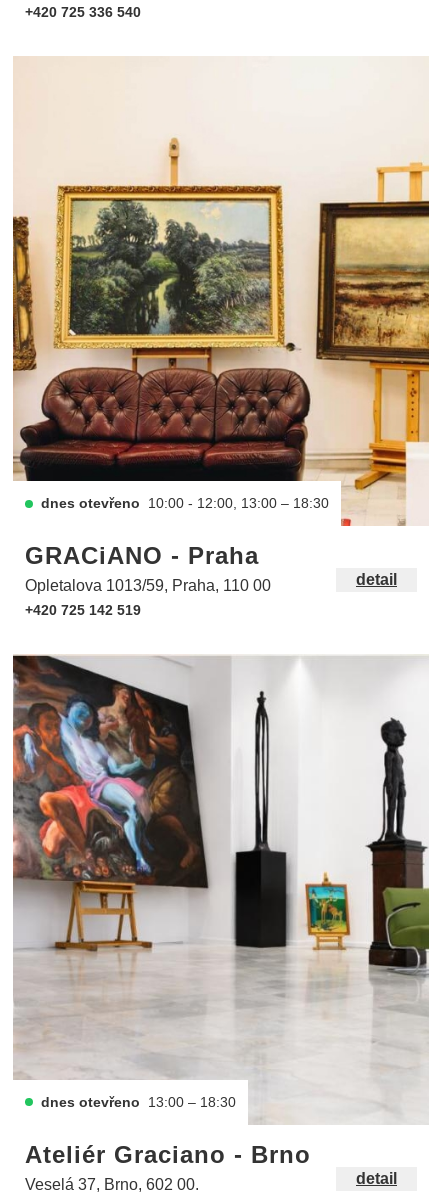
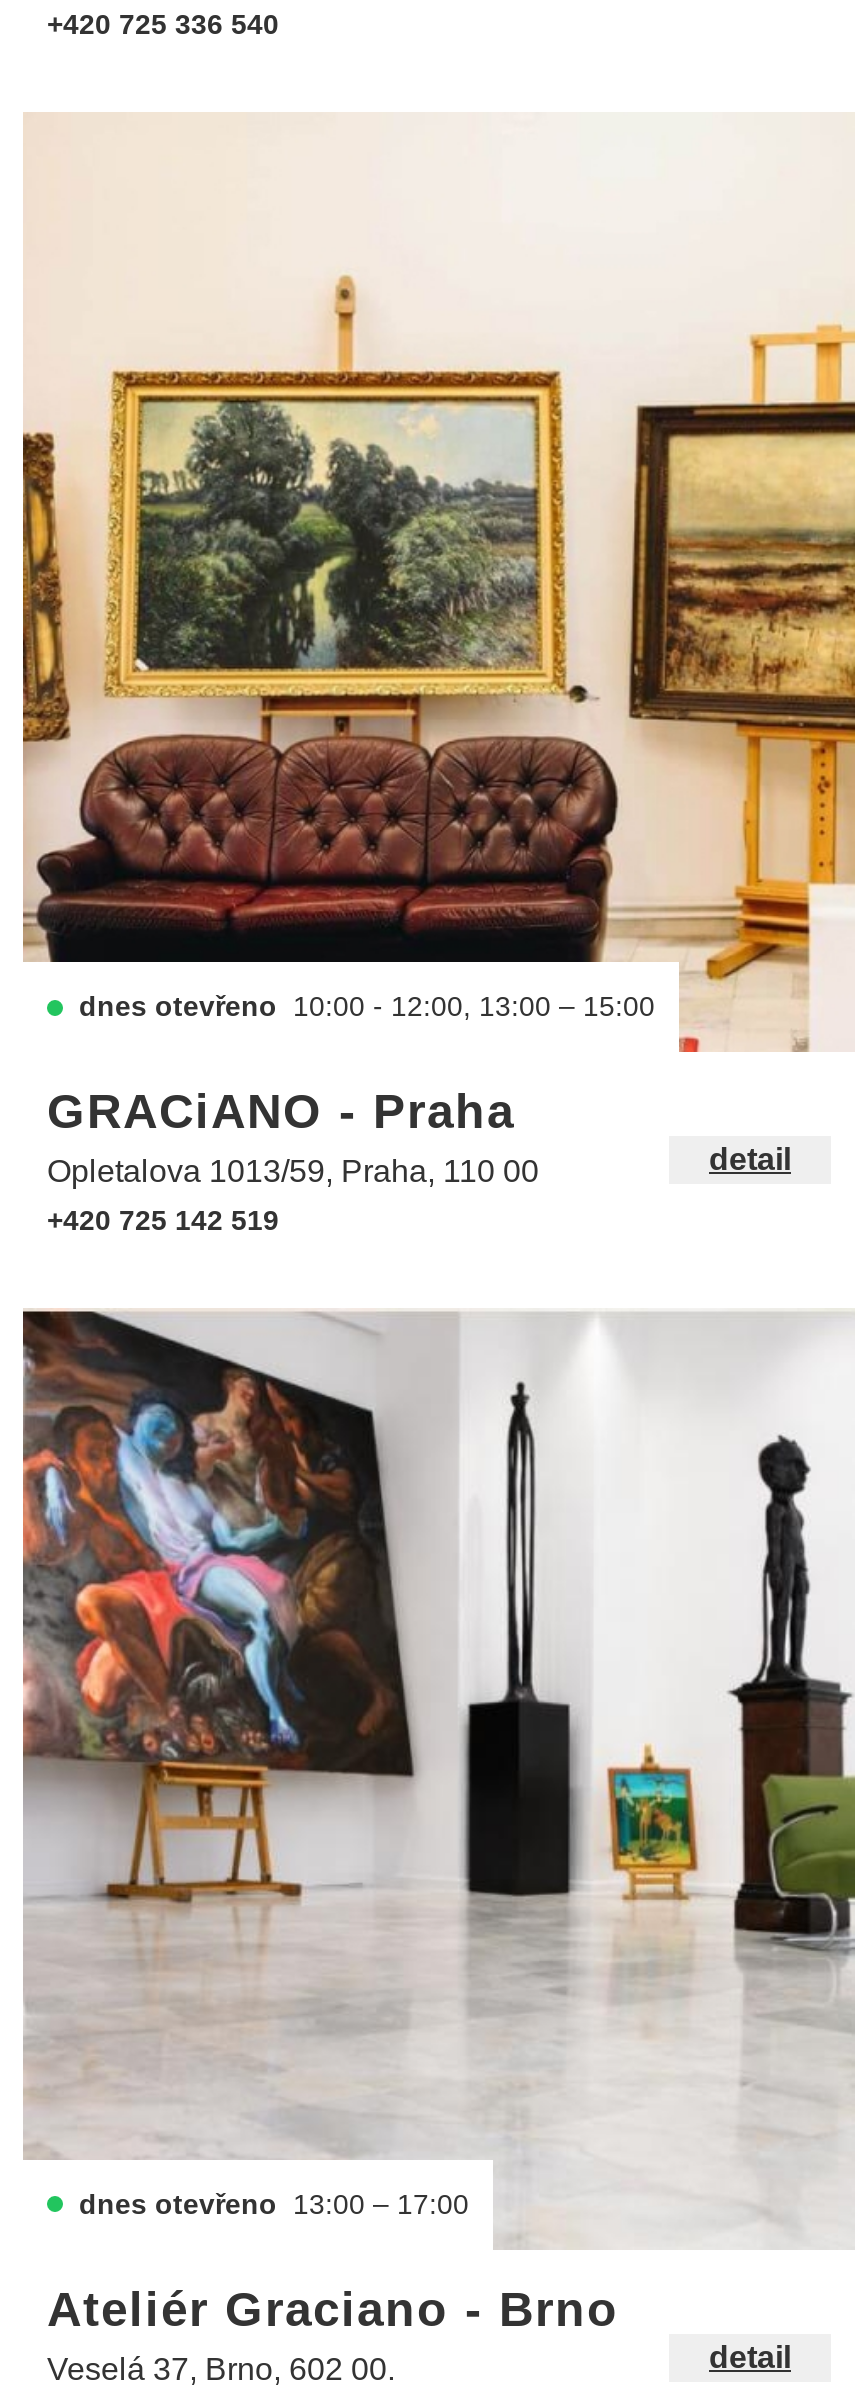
[41,495,329,511] dnes otevřeno 10:00 - 12:00, 13:00 – 18:30 -> [79,991,655,1023] dnes otevřeno 10:00 - 12:00, 13:00 – 15:00
[41,1094,236,1110] dnes otevřeno 13:00 – 18:30 -> [79,2187,469,2219] dnes otevřeno 13:00 – 17:00

